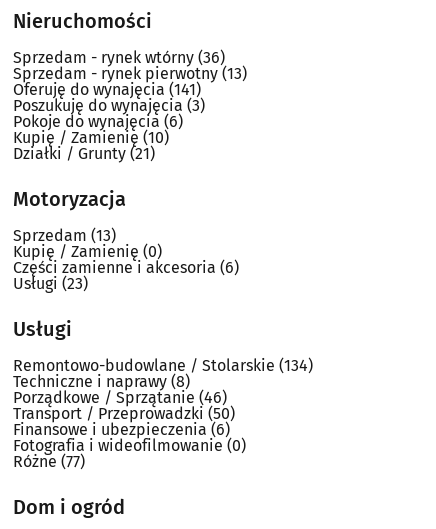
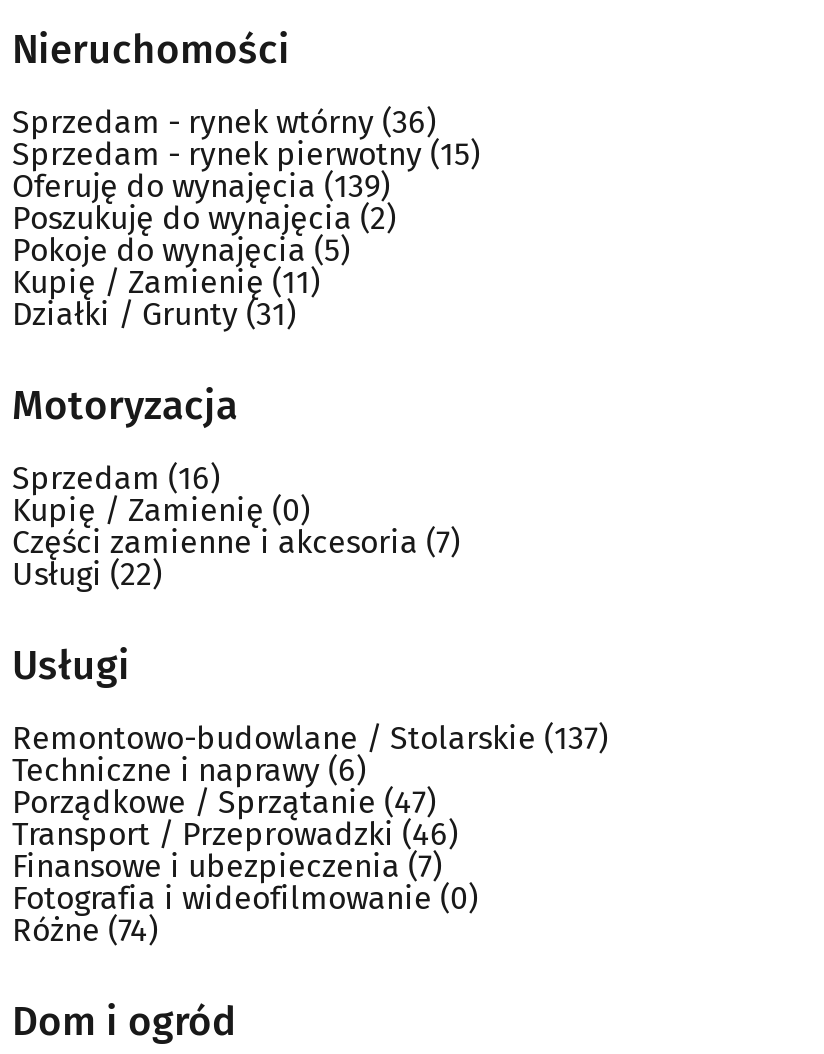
[13,64,247,83] Sprzedam - rynek pierwotny(13) -> [12,134,480,172] Sprzedam - rynek pierwotny(15)
[13,80,201,99] Oferuję do wynajęcia(141) -> [12,166,390,204] Oferuję do wynajęcia(139)
[13,96,205,115] Poszukuję do wynajęcia(3) -> [12,198,396,236] Poszukuję do wynajęcia(2)
[13,112,183,131] Pokoje do wynajęcia (6) -> [12,230,350,268] Pokoje do wynajęcia (5)
[13,128,169,147] Kupię / Zamienię(10) -> [12,262,320,300] Kupię / Zamienię(11)
[13,144,155,163] Działki / Grunty(21) -> [12,294,296,332] Działki / Grunty(31)
[13,226,116,245] Sprzedam (13) -> [12,458,220,496] Sprzedam (16)
[13,258,239,277] Części zamienne i akcesoria (6) -> [12,522,460,560] Części zamienne i akcesoria (7)
[13,274,88,293] Usługi (23) -> [12,554,162,592] Usługi (22)
[13,356,313,375] Remontowo-budowlane / Stolarskie (134) -> [12,718,608,756] Remontowo-budowlane / Stolarskie (137)
[13,372,190,391] Techniczne i naprawy(8) -> [12,750,366,788] Techniczne i naprawy(6)
[13,388,227,407] Porządkowe / Sprzątanie (46) -> [12,782,436,820] Porządkowe / Sprzątanie (47)
[13,404,235,423] Transport / Przeprowadzki (50) -> [12,814,458,852] Transport / Przeprowadzki (46)
[13,420,230,439] Finansowe i ubezpieczenia (6) -> [12,846,442,884] Finansowe i ubezpieczenia (7)
[13,452,85,471] Różne(77) -> [12,910,158,948] Różne(74)

